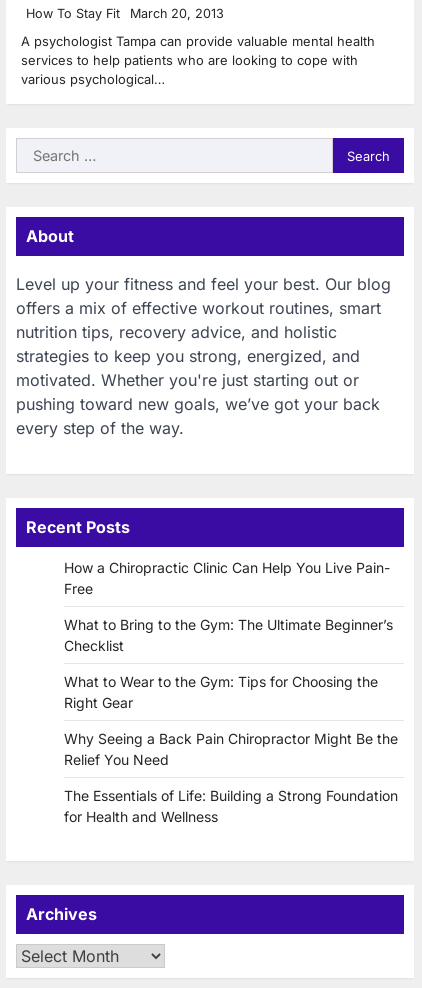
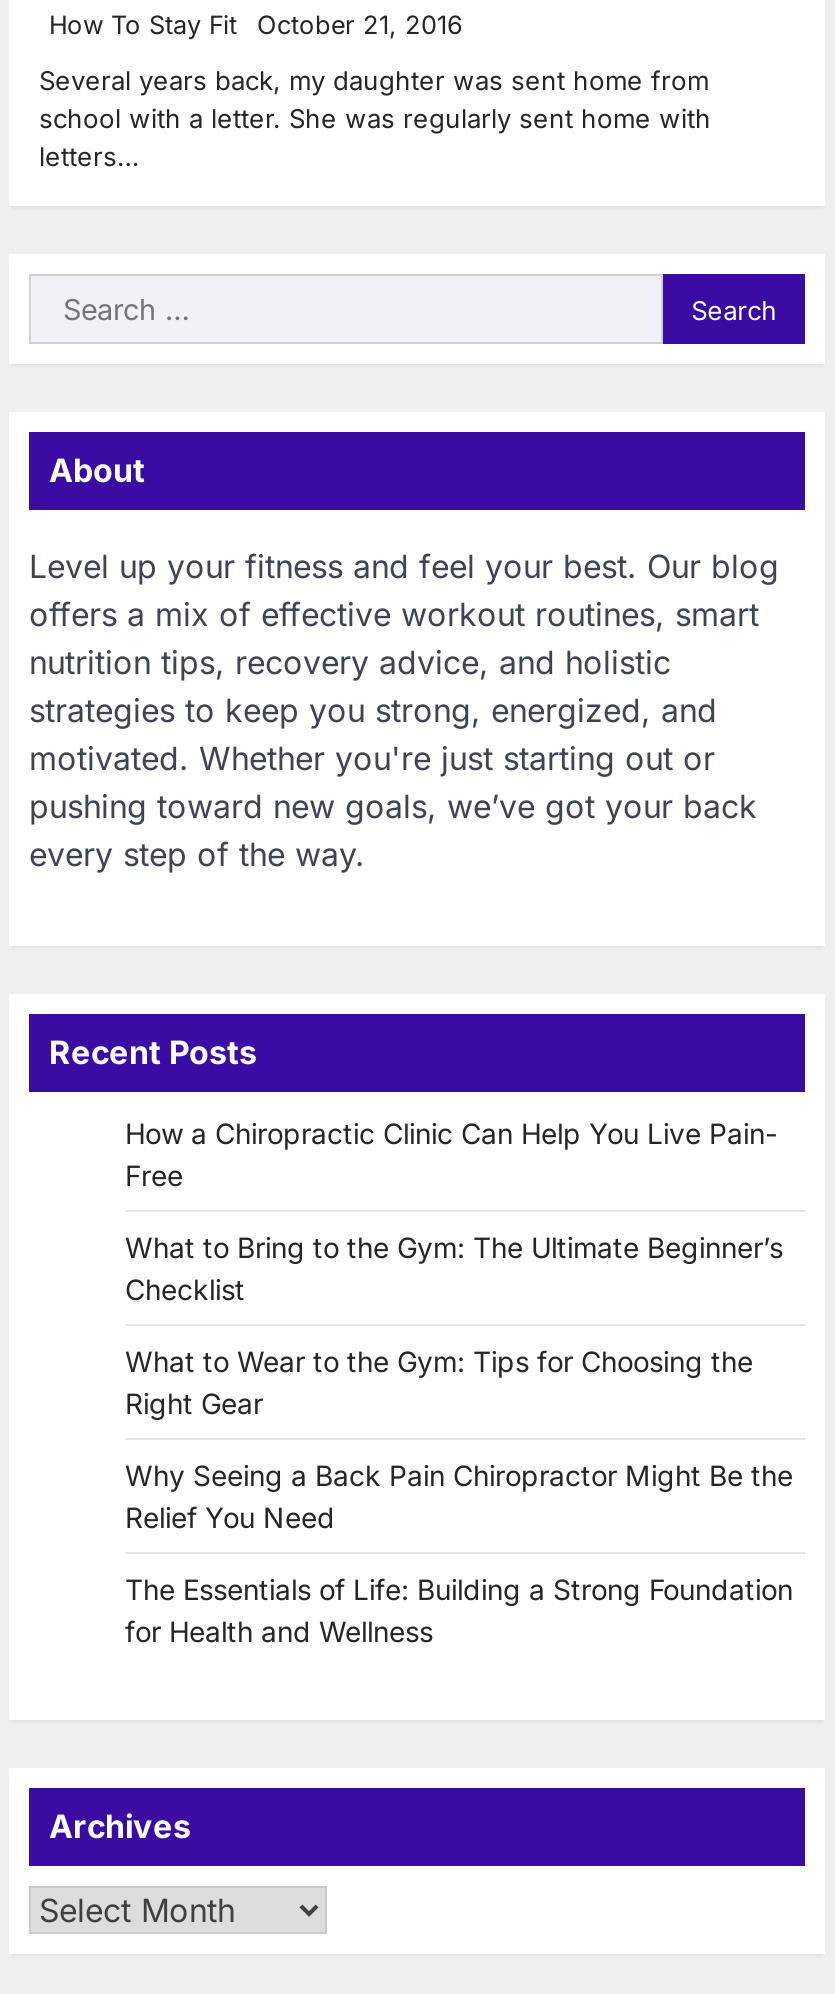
[26,6,224,21] How To Stay Fit March 20, 2013 -> [49,10,463,40] How To Stay Fit October 21, 2016
[21,33,375,87] A psychologist Tampa can provide valuable mental health | services to help patients who are looking to cope with | various psychological… -> [39,64,711,172] Several years back, my daughter was sent home from | school with a letter. She was regularly sent home with | letters…

